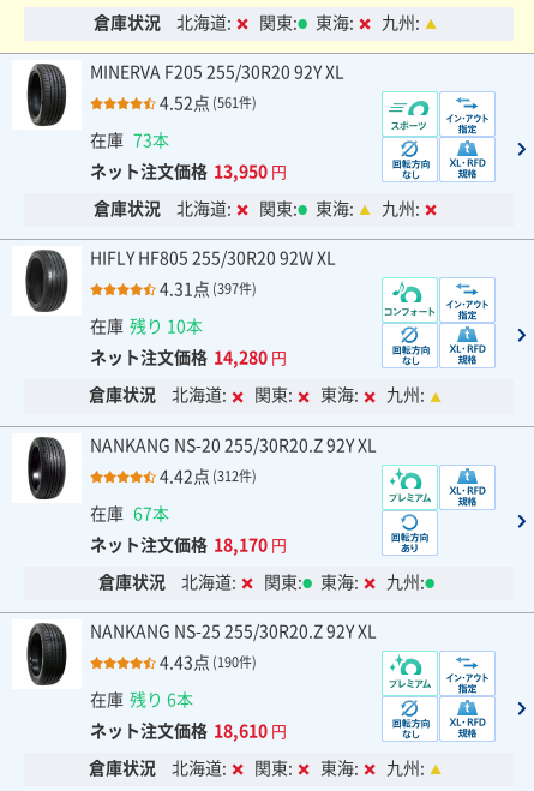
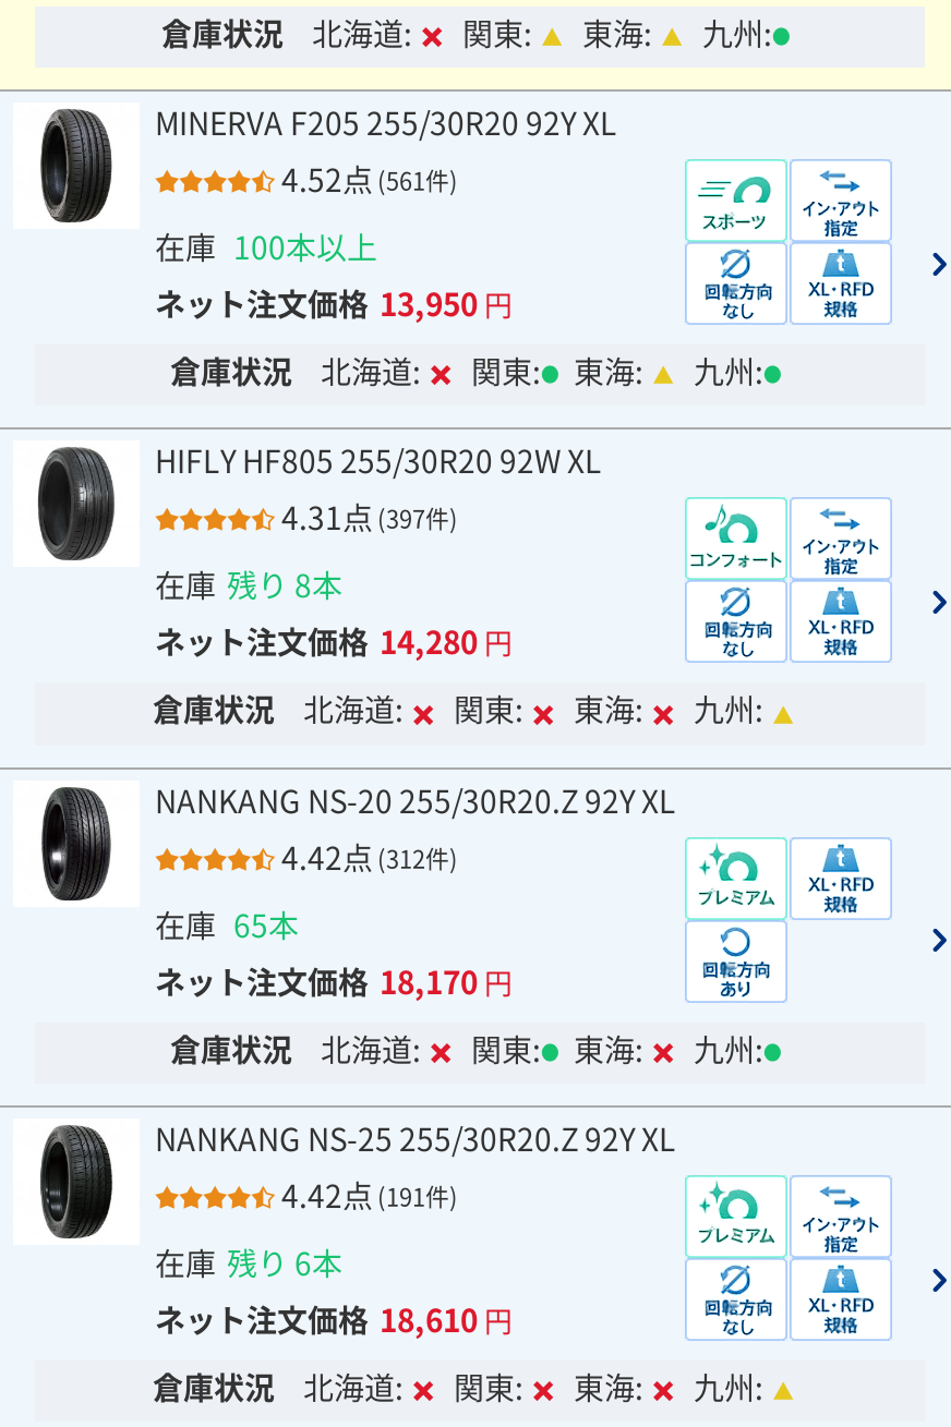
[90,127,169,151] 在庫 73本 -> [155,225,377,269] 在庫 100本以上
[90,314,203,338] 在庫 残り 10本 -> [155,563,342,607] 在庫 残り 8本
[90,500,169,524] 在庫 67本 -> [155,902,299,945] 在庫 65本
[160,649,257,673] 4.43点 (190件) -> [281,1173,458,1216] 4.42点 (191件)

